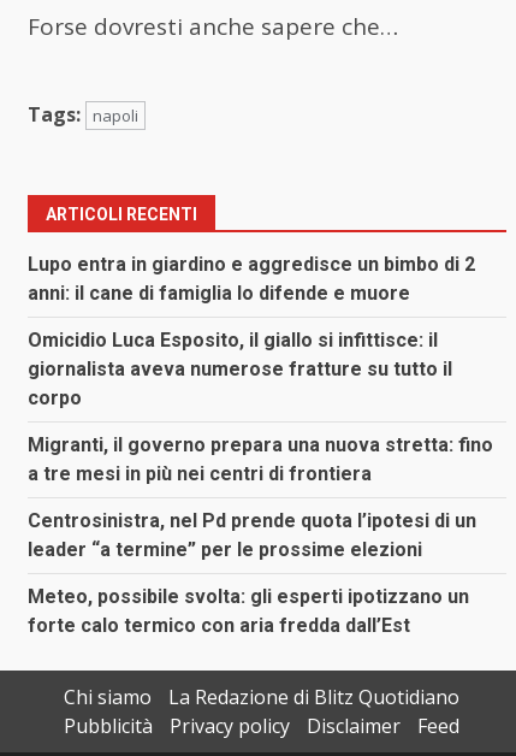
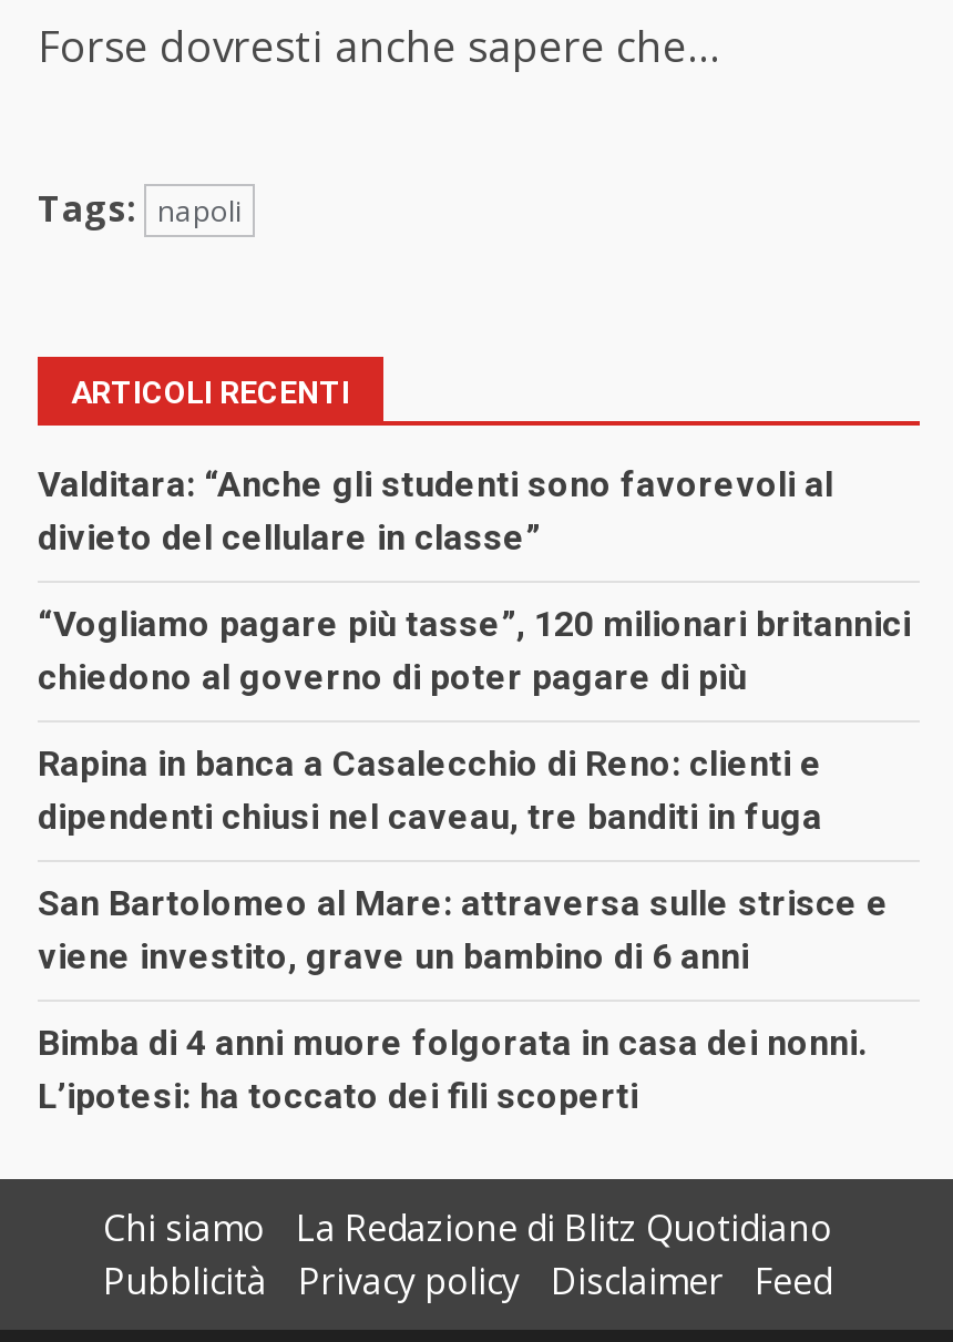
[28,252,475,304] Lupo entra in giardino e aggredisce un bimbo di 2 | anni: il cane di famiglia lo difende e muore -> [38,462,833,558] Valditara: “Anche gli studenti sono favorevoli al | divieto del cellulare in classe”
[28,328,452,409] Omicidio Luca Esposito, il giallo si infittisce: il | giornalista aveva numerose fratture su tutto il | corpo -> [38,602,911,697] “Vogliamo pagare più tasse”, 120 milionari britannici | chiedono al governo di poter pagare di più
[28,433,493,485] Migranti, il governo prepara una nuova stretta: fino | a tre mesi in più nei centri di frontiera -> [38,742,822,837] Rapina in banca a Casalecchio di Reno: clienti e | dipendenti chiusi nel caveau, tre banditi in fuga
[28,509,476,560] Centrosinistra, nel Pd prende quota l’ipotesi di un | leader “a termine” per le prossime elezioni -> [38,881,889,977] San Bartolomeo al Mare: attraversa sulle strisce e | viene investito, grave un bambino di 6 anni
[28,585,469,636] Meteo, possibile svolta: gli esperti ipotizzano un | forte calo termico con aria fredda dall’Est -> [38,1021,867,1116] Bimba di 4 anni muore folgorata in casa dei nonni. | L’ipotesi: ha toccato dei fili scoperti

